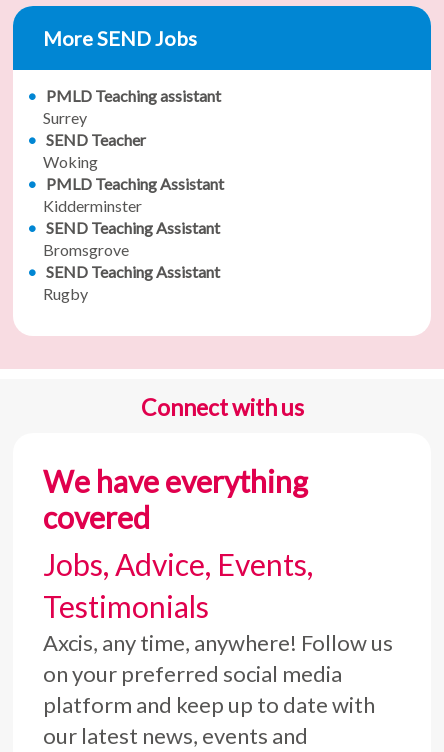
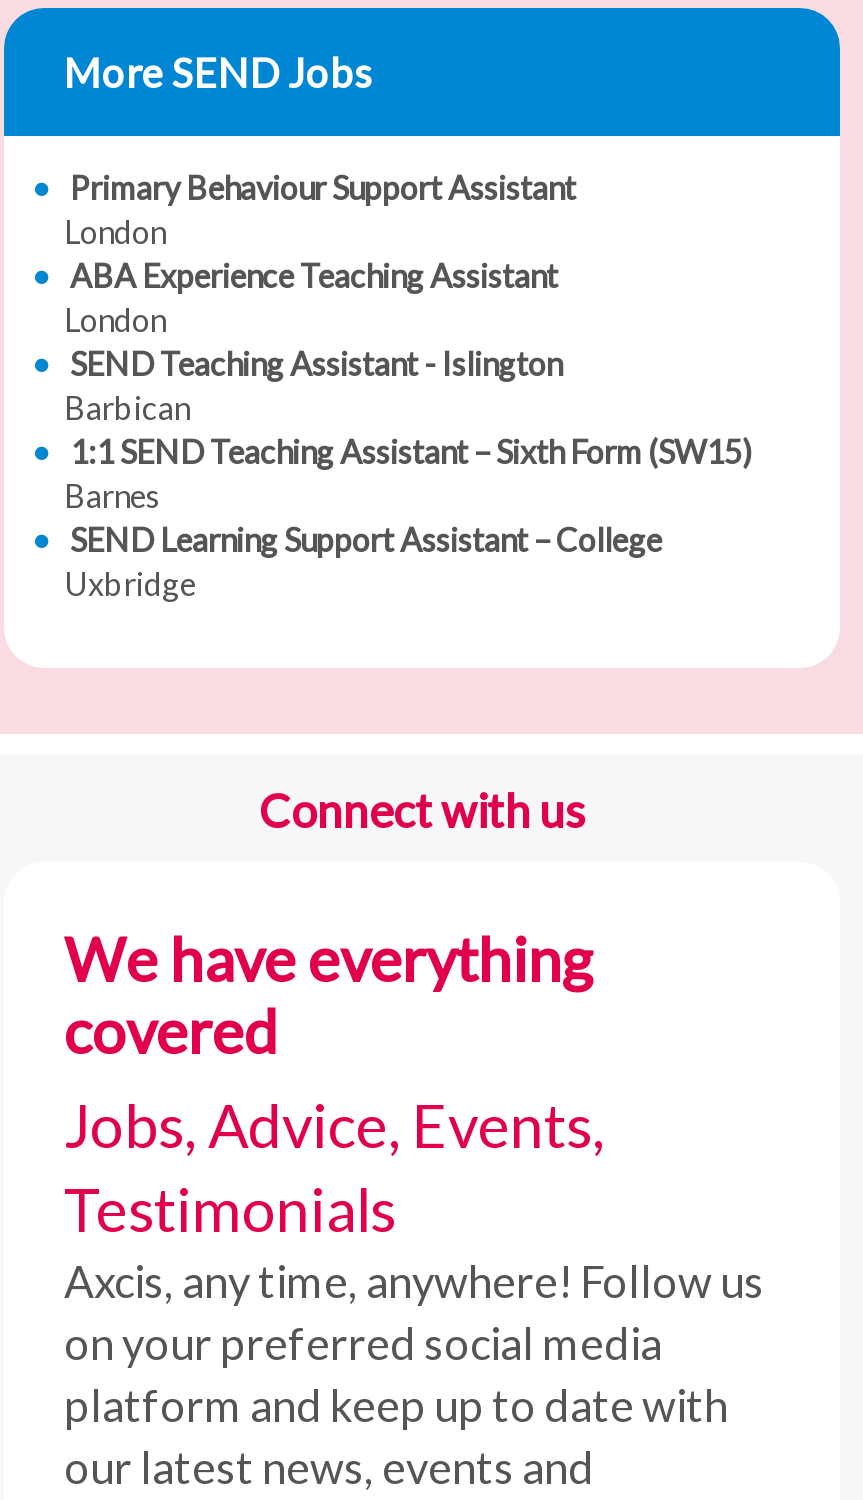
[43,86,224,303] PMLD Teaching assistant | Surrey | SEND Teacher | Woking | PMLD Teaching Assistant | Kidderminster | SEND Teaching Assistant | Bromsgrove | SEND Teaching Assistant | Rugby -> [64,168,752,602] Primary Behaviour Support Assistant | London | ABA Experience Teaching Assistant | London | SEND Teaching Assistant - Islington | Barbican | 1:1 SEND Teaching Assistant – Sixth Form (SW15) | Barnes | SEND Learning Support Assistant – College | Uxbridge

